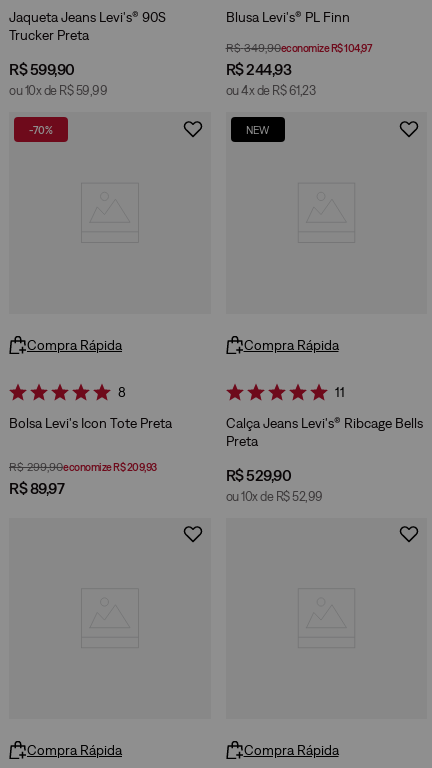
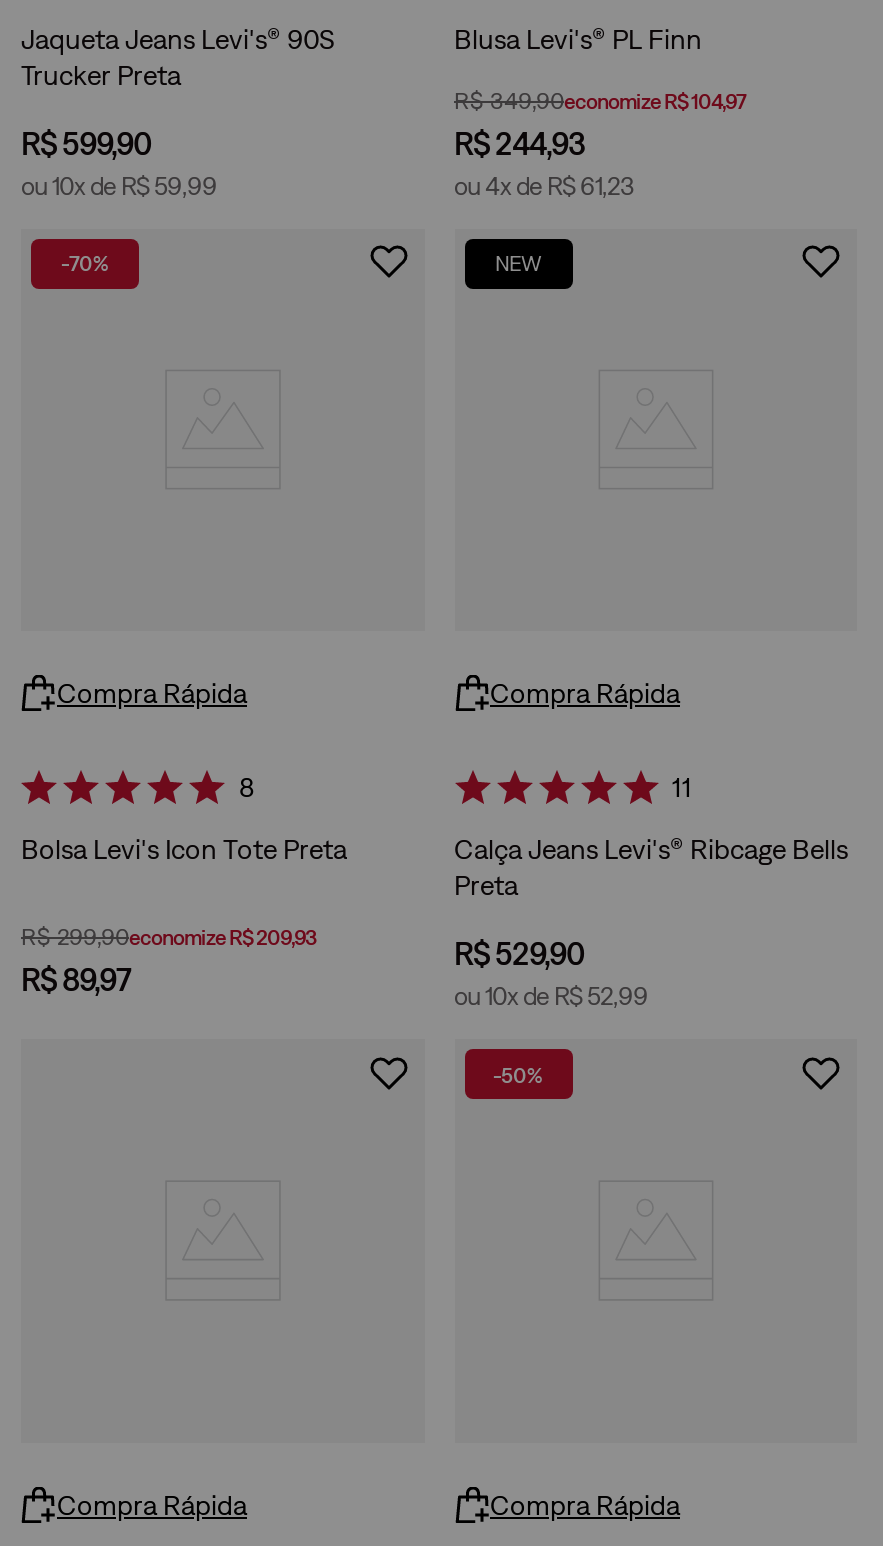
none -> [493,1062,543,1086] -50%

